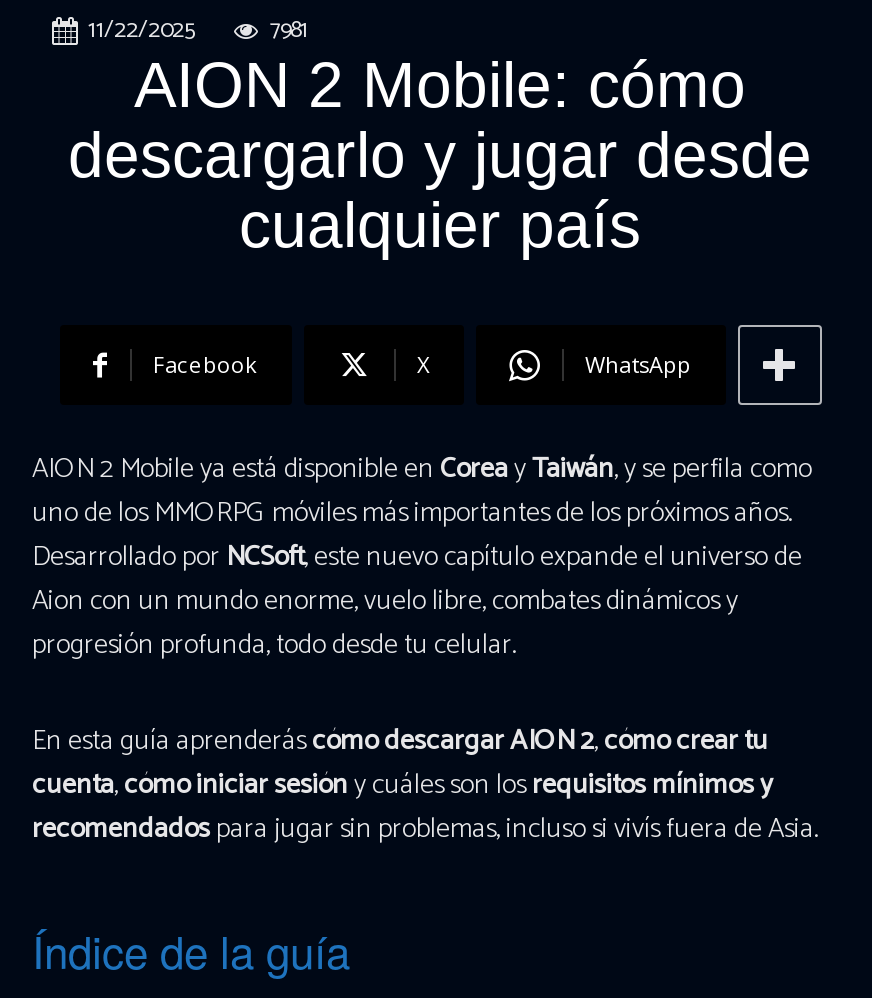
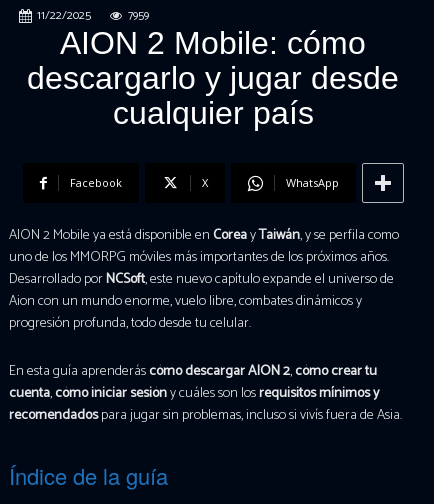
[88,11,308,49] 11/22/2025 7981 -> [37,6,149,25] 11/22/2025 7959

